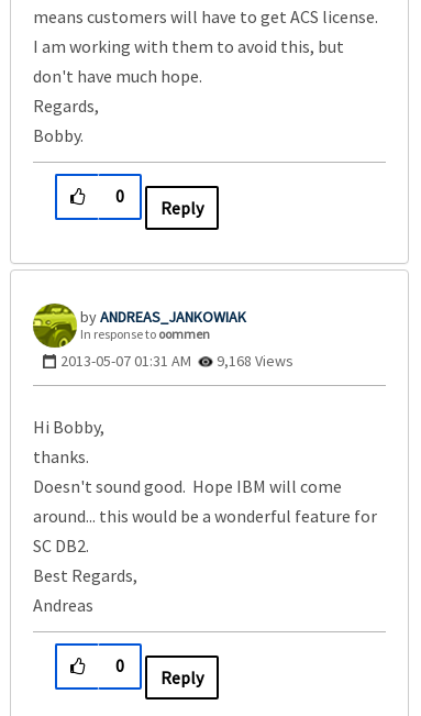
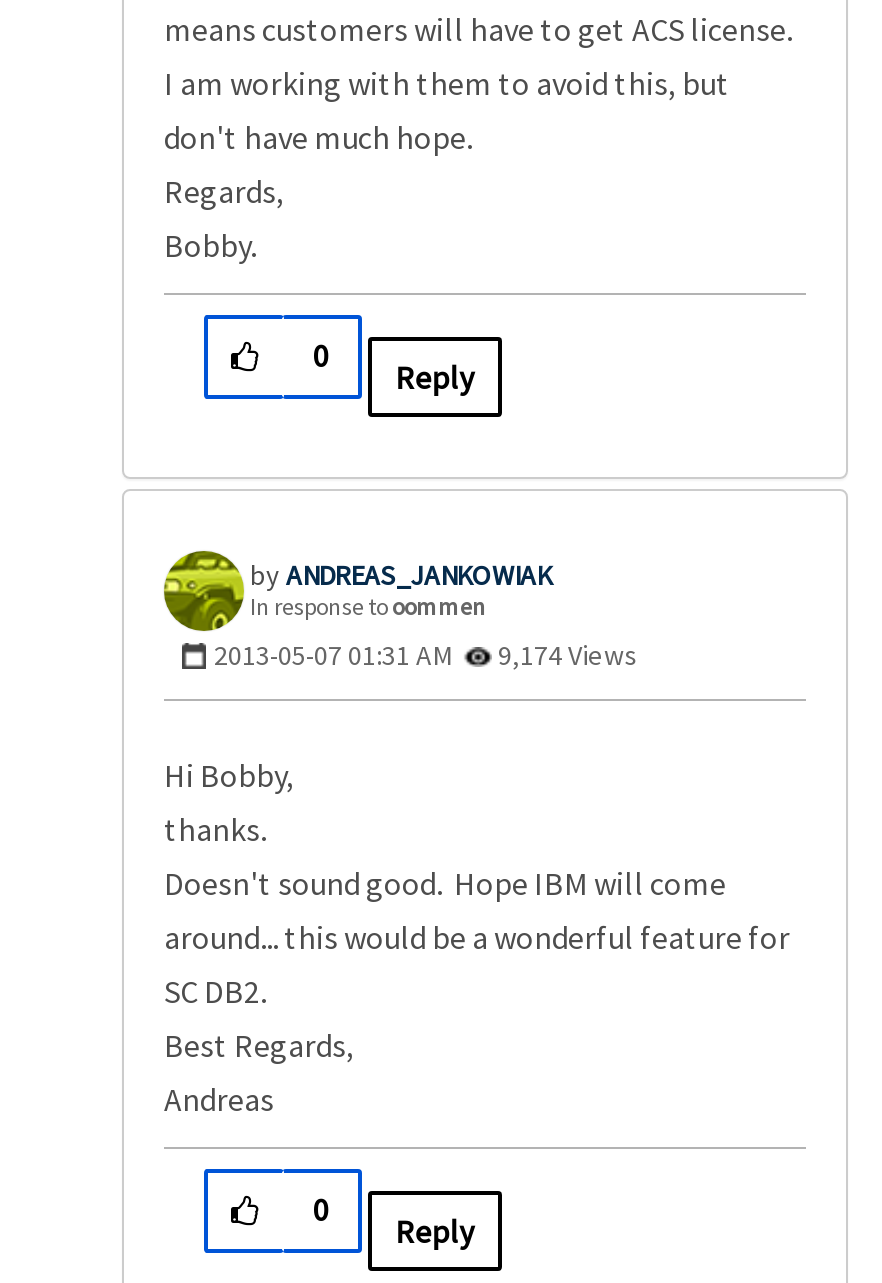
[60,351,293,371] 2013-05-07 01:31 AM 9,168 Views -> [214,637,638,673] 2013-05-07 01:31 AM 9,174 Views

